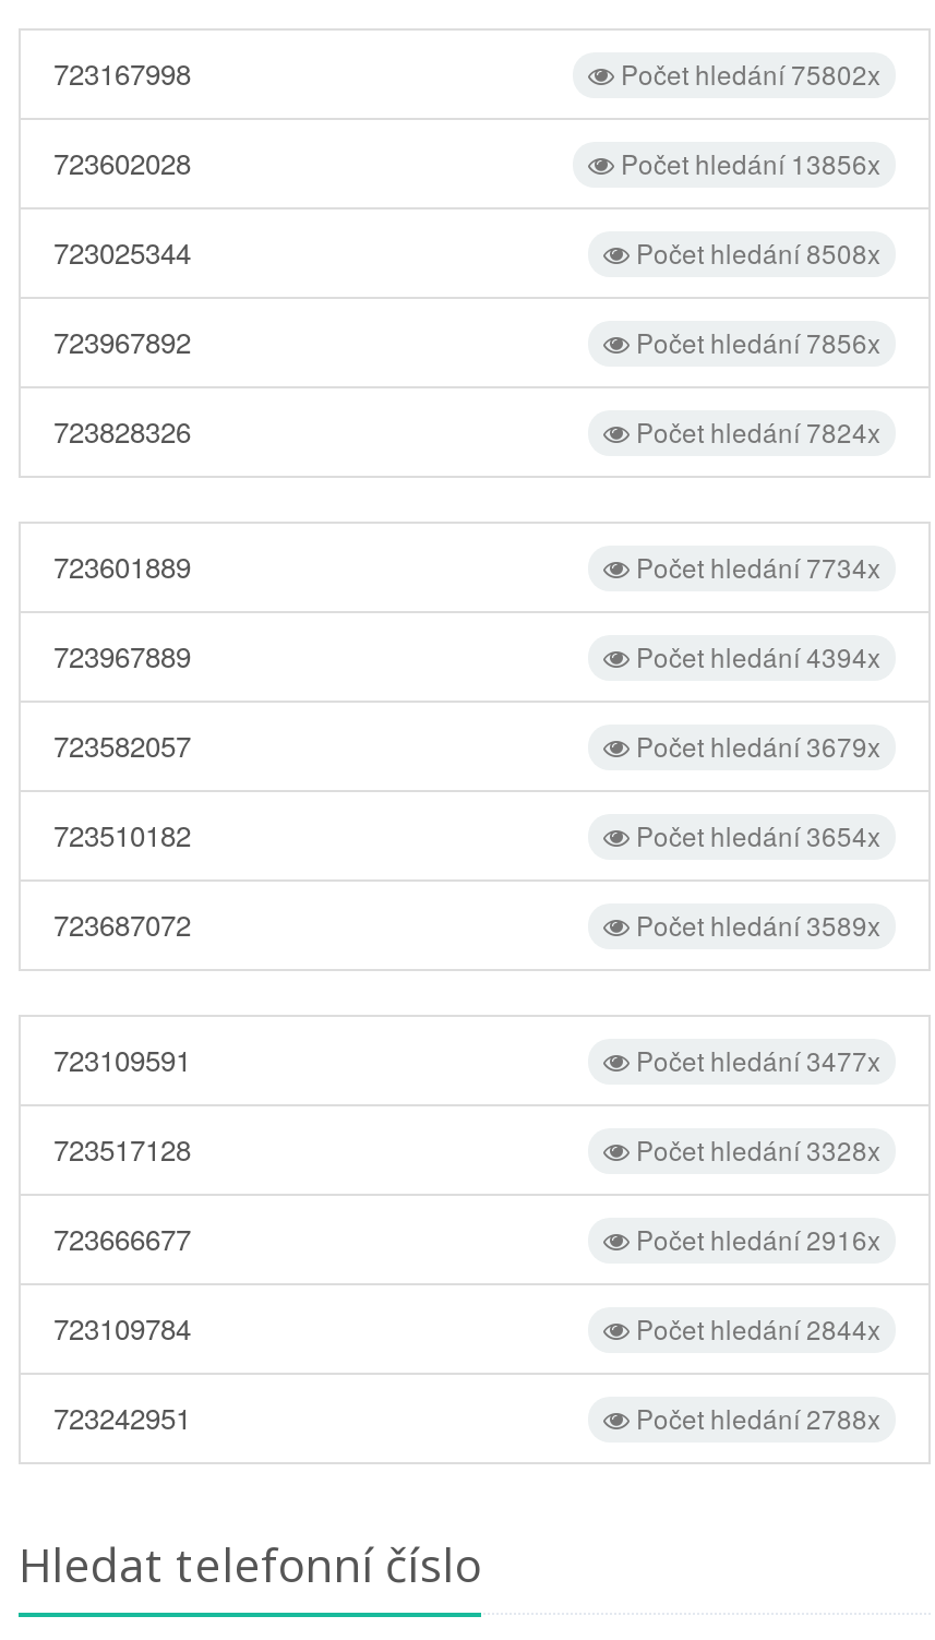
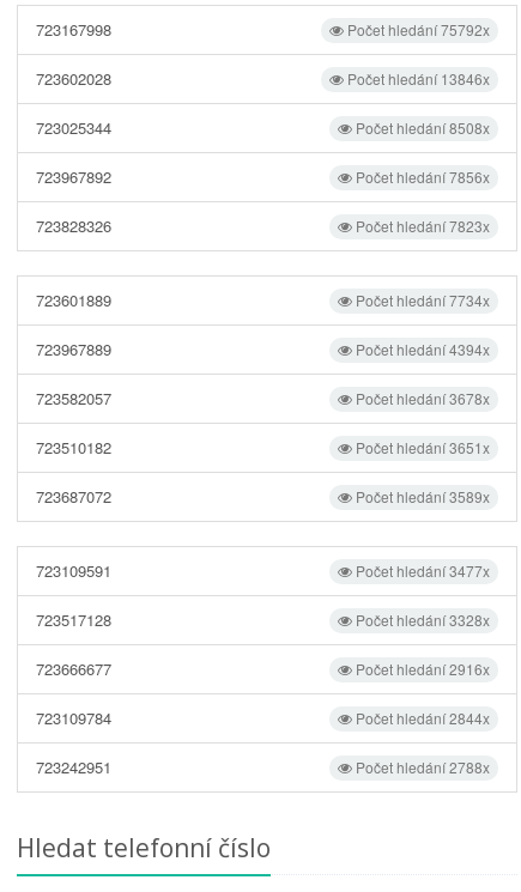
[614,54,880,91] Počet hledání 75802x -> [344,19,490,39] Počet hledání 75792x
[614,143,880,180] Počet hledání 13856x -> [344,68,490,88] Počet hledání 13846x
[630,412,880,449] Počet hledání 7824x -> [352,215,490,236] Počet hledání 7823x
[630,726,880,763] Počet hledání 3679x -> [352,388,490,408] Počet hledání 3678x
[630,816,880,853] Počet hledání 3654x -> [352,437,490,457] Počet hledání 3651x

